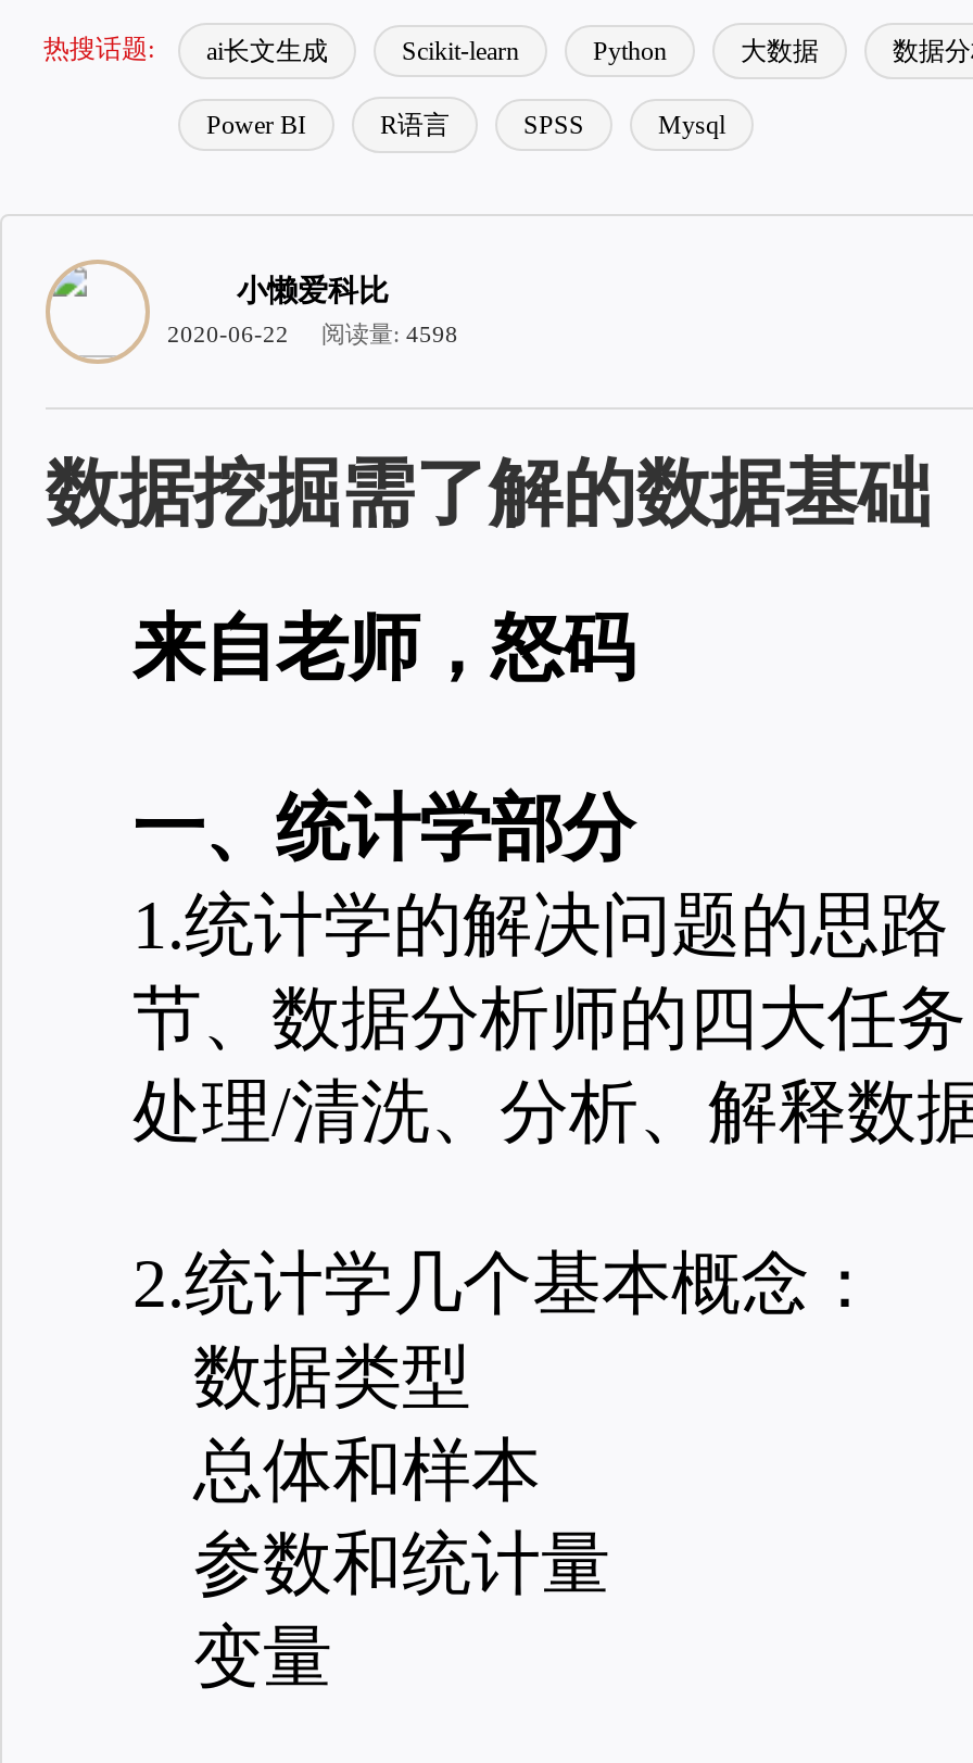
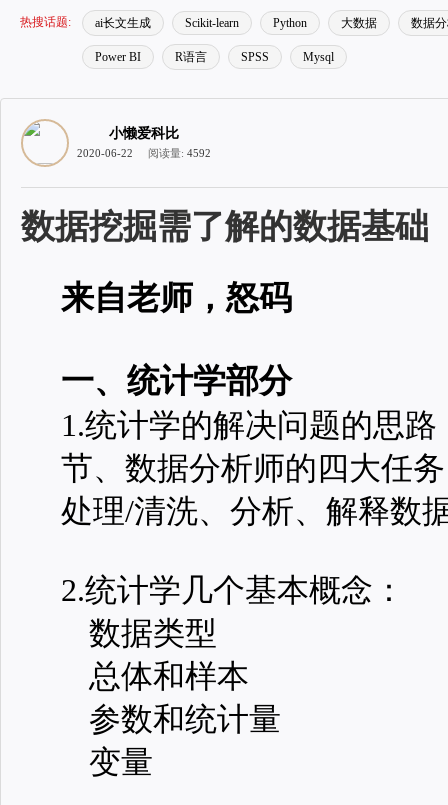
[167,320,458,347] 2020-06-22 阅读量: 4598 -> [77,147,211,159] 2020-06-22 阅读量: 4592

